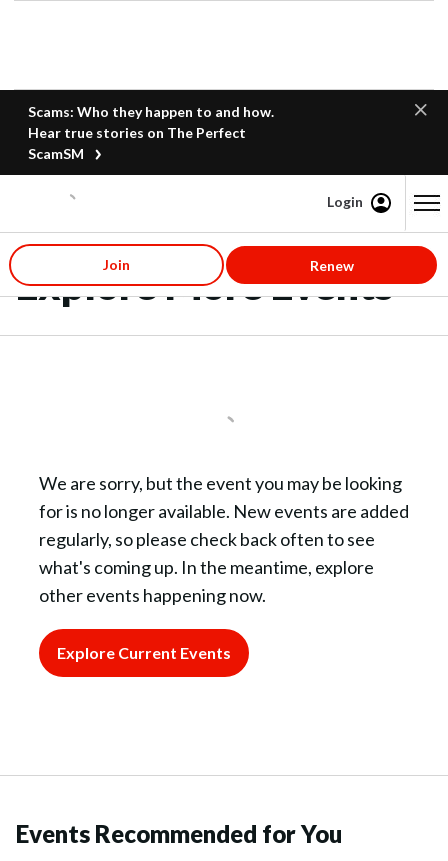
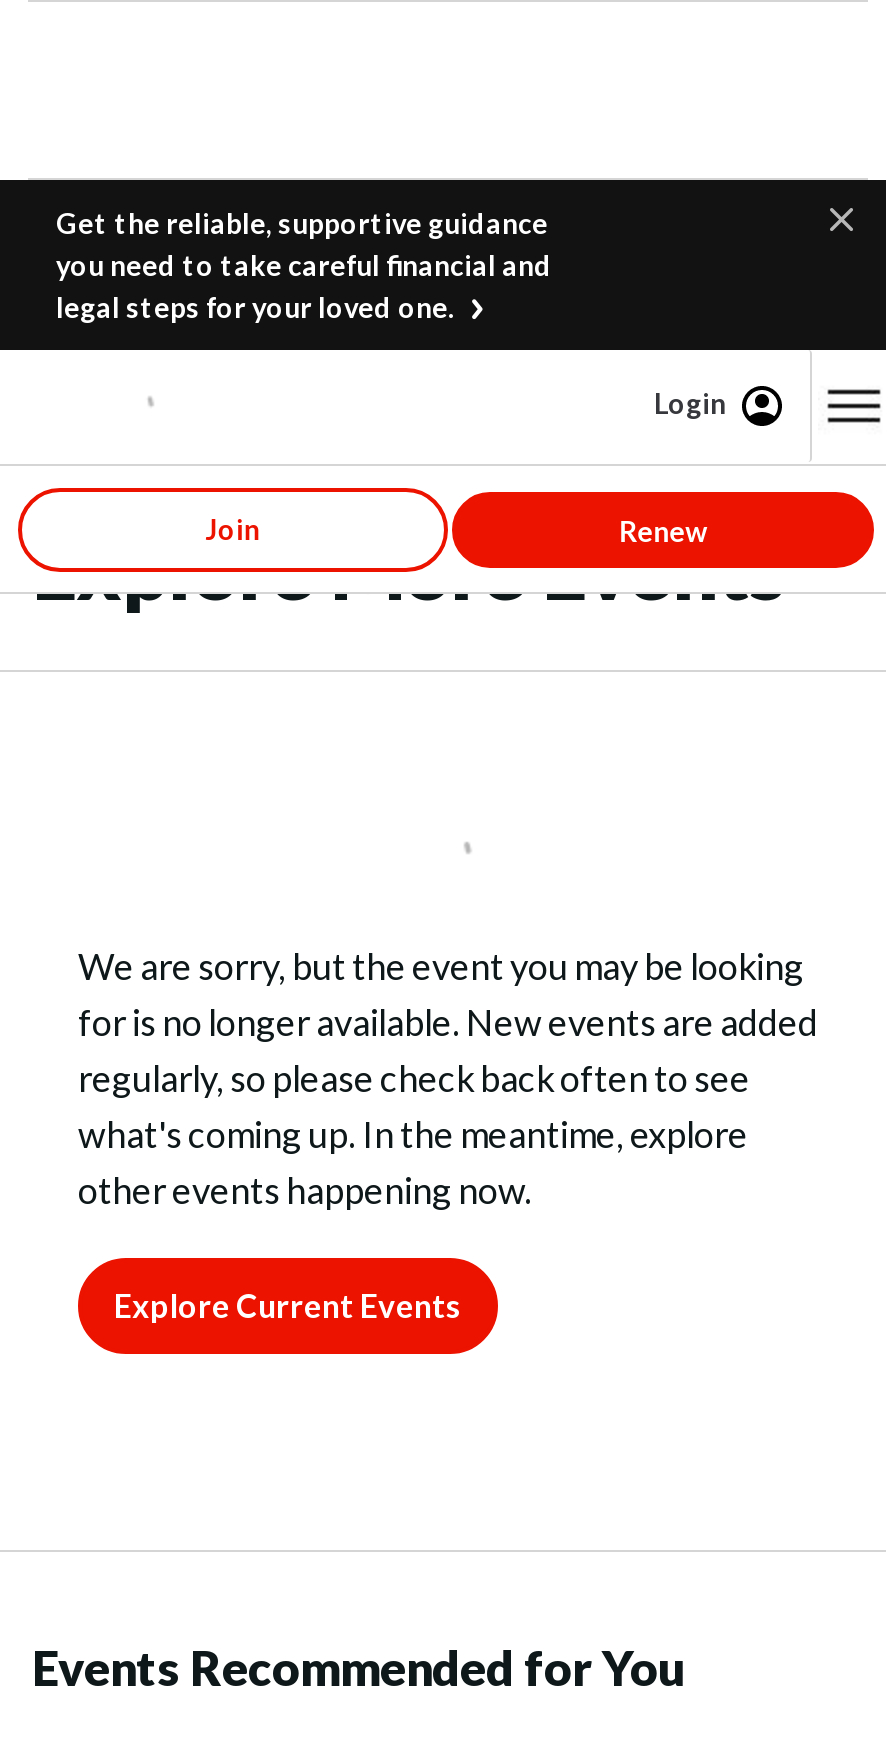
[28,103,274,162] Scams: Who they happen to and how. | Hear true stories on The Perfect | ScamSM -> [56,206,552,324] Get the reliable, supportive guidance | you need to take careful financial and | legal steps for your loved one.

